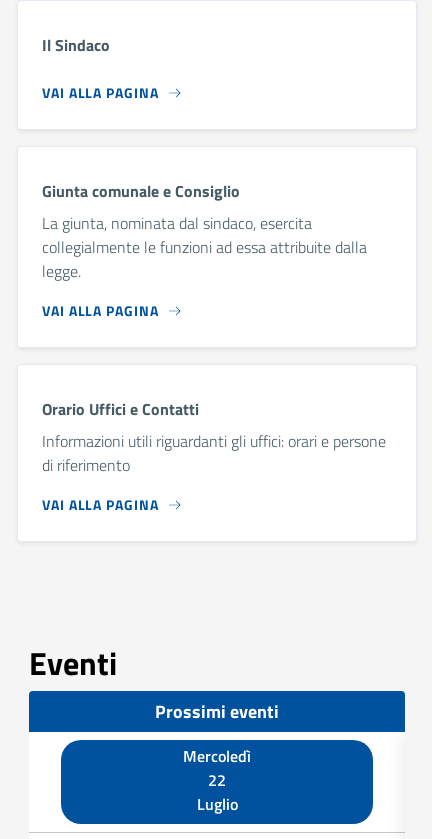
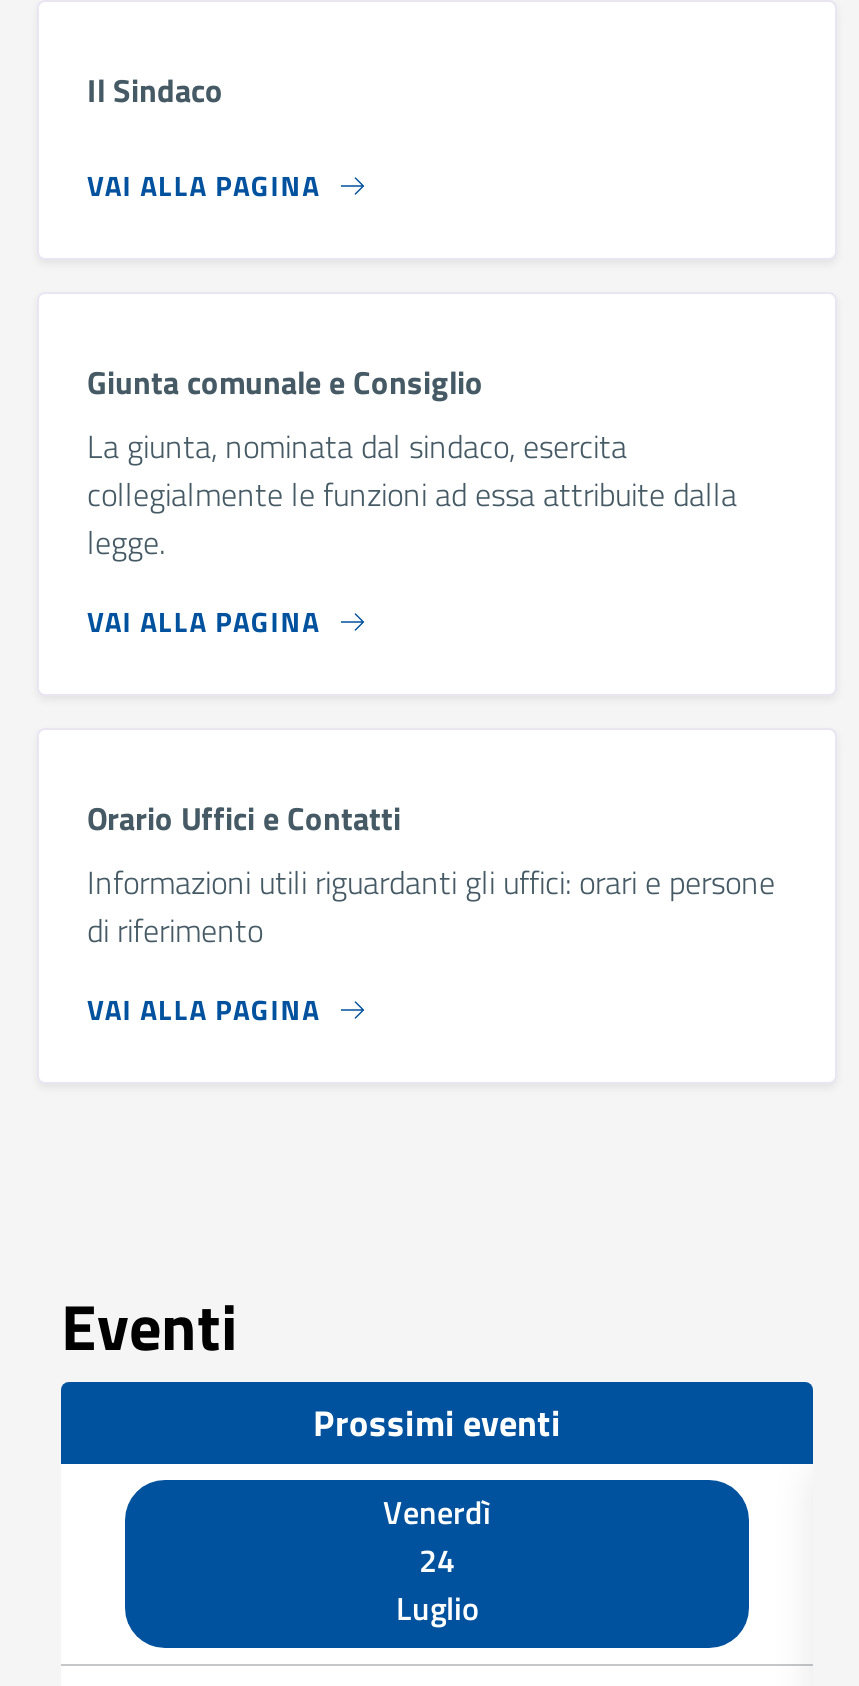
[183,744,251,792] Mercoledì | 22 -> [383,1488,491,1584] Venerdì | 24

